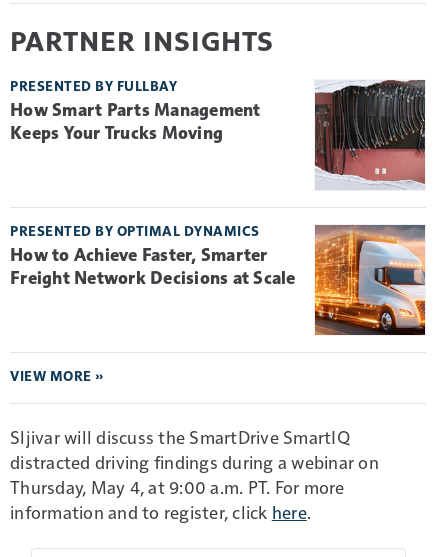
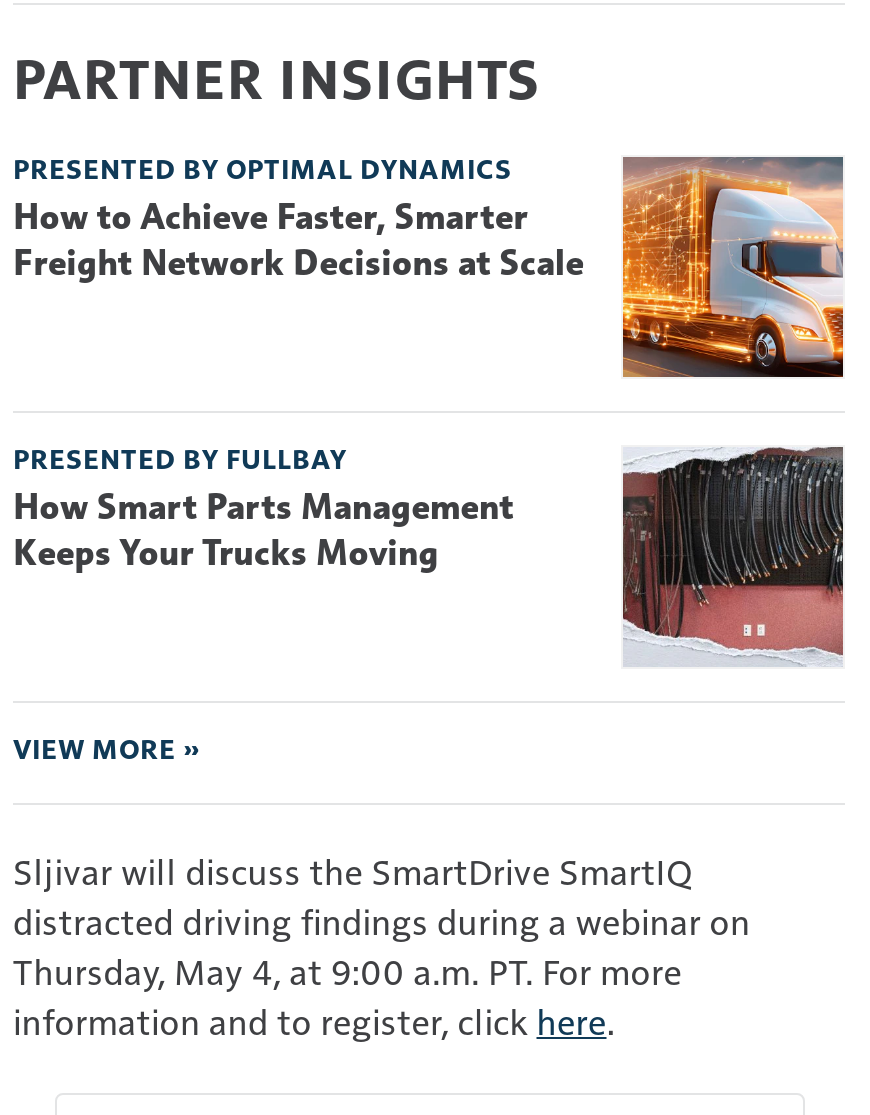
moved [10,77,260,144] -> [13,441,514,575]: PRESENTED BY FULLBAY | How Smart Parts Management | Keeps Your Trucks Moving
moved [10,222,426,336] -> [13,151,845,379]: [image] | PRESENTED BY OPTIMAL DYNAMICS | How to Achieve Faster, Smarter | Freight Network Decisions at Scale

